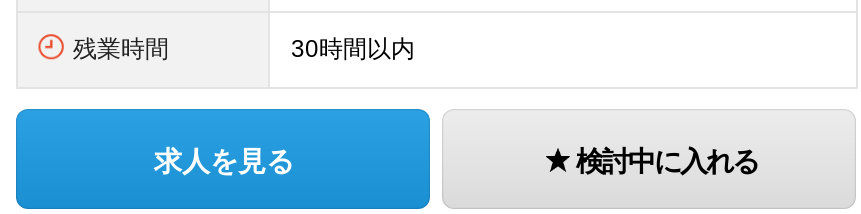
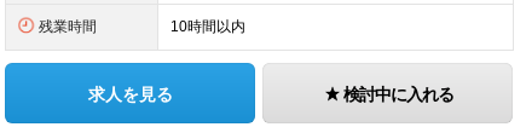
[291,35,415,63] 30時間以内 -> [171,18,246,35] 10時間以内

